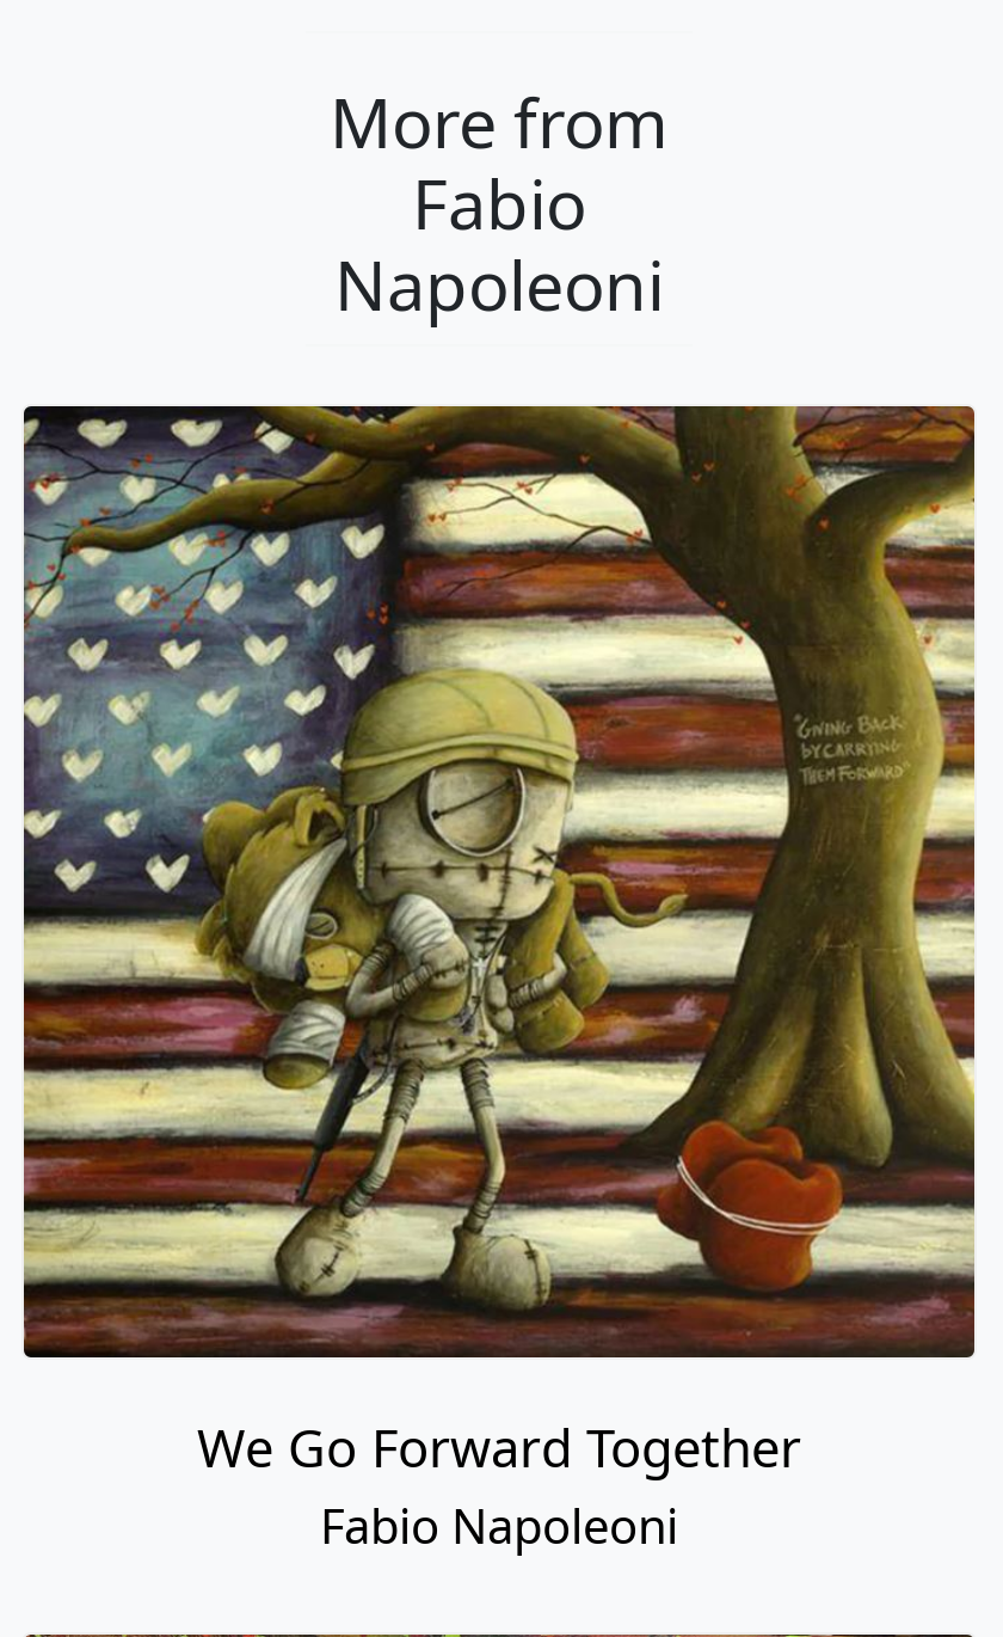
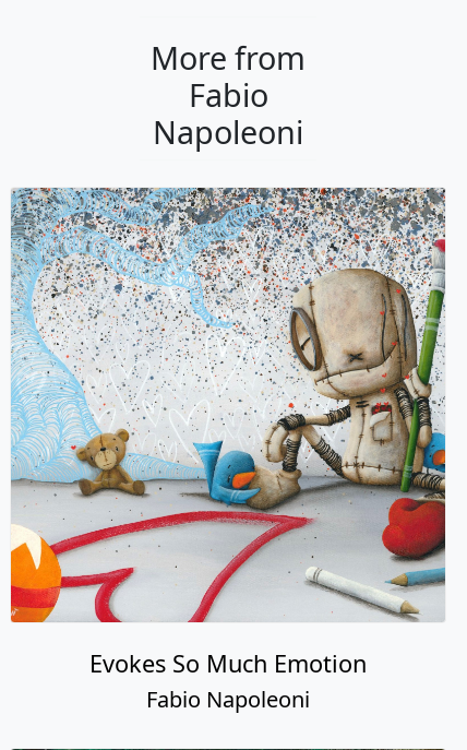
[21,404,977,1481] [image] | We Go Forward Together -> [10,187,446,679] [image] | Evokes So Much Emotion

